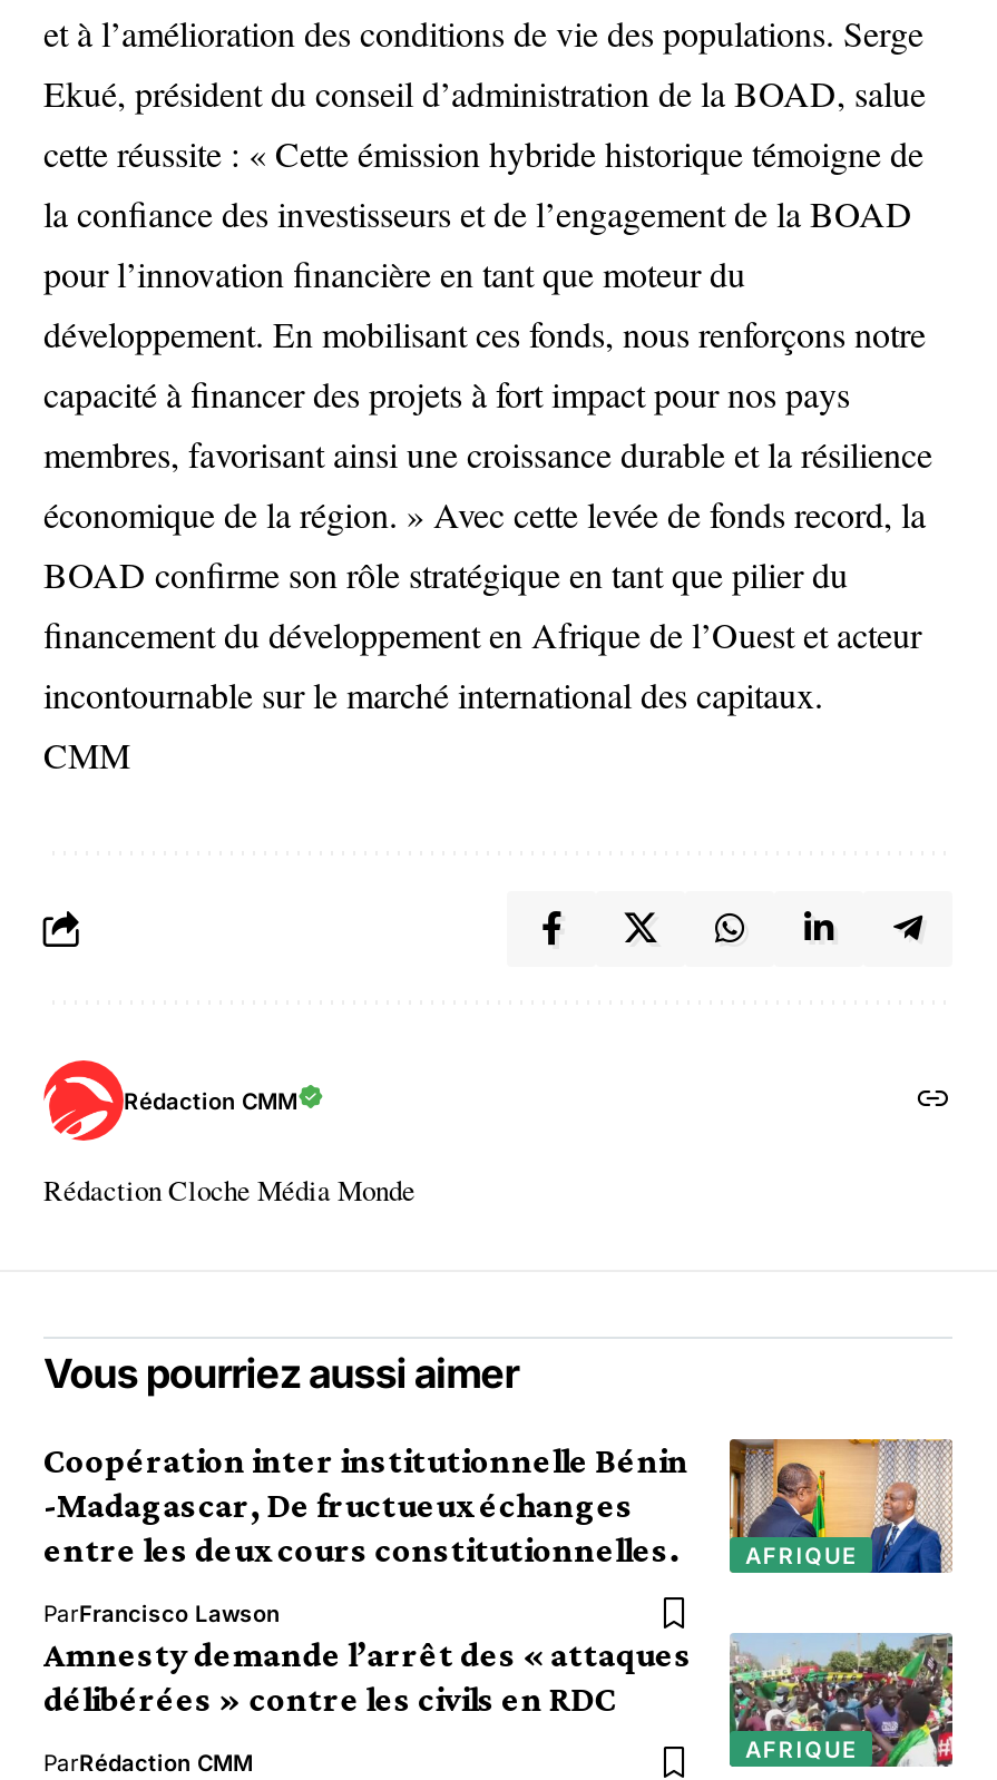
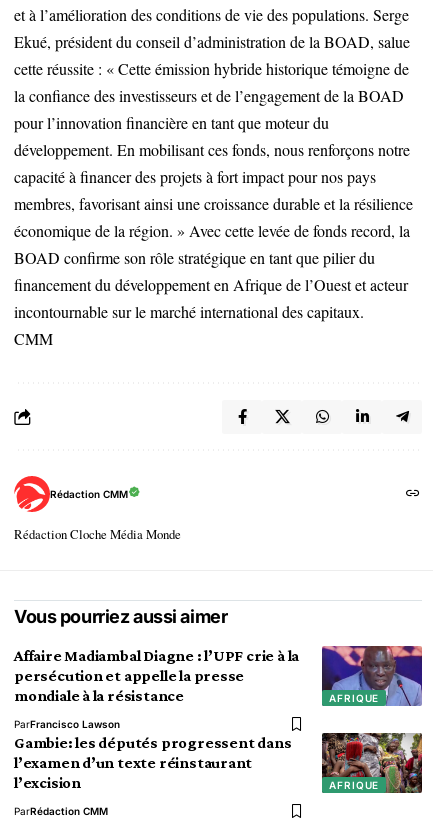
[43,1437,952,1575] [image] | Coopération inter institutionnelle Bénin | -Madagascar, De fructueux échanges | entre les deux cours constitutionnelles. -> [14,645,423,707] [image] | Affaire Madiambal Diagne : l’UPF crie à la | persécution et appelle la presse | mondiale à la résistance
[43,1633,955,1769] [image] | Amnesty demande l’arrêt des « attaques | délibérées » contre les civils en RDC -> [14,732,423,794] [image] | Gambie: les députés progressent dans | l’examen d’un texte réinstaurant | l’excision

